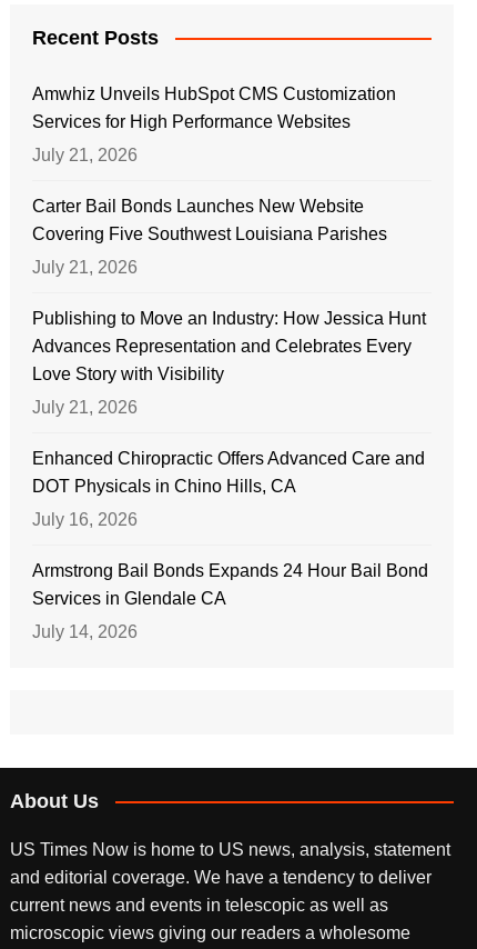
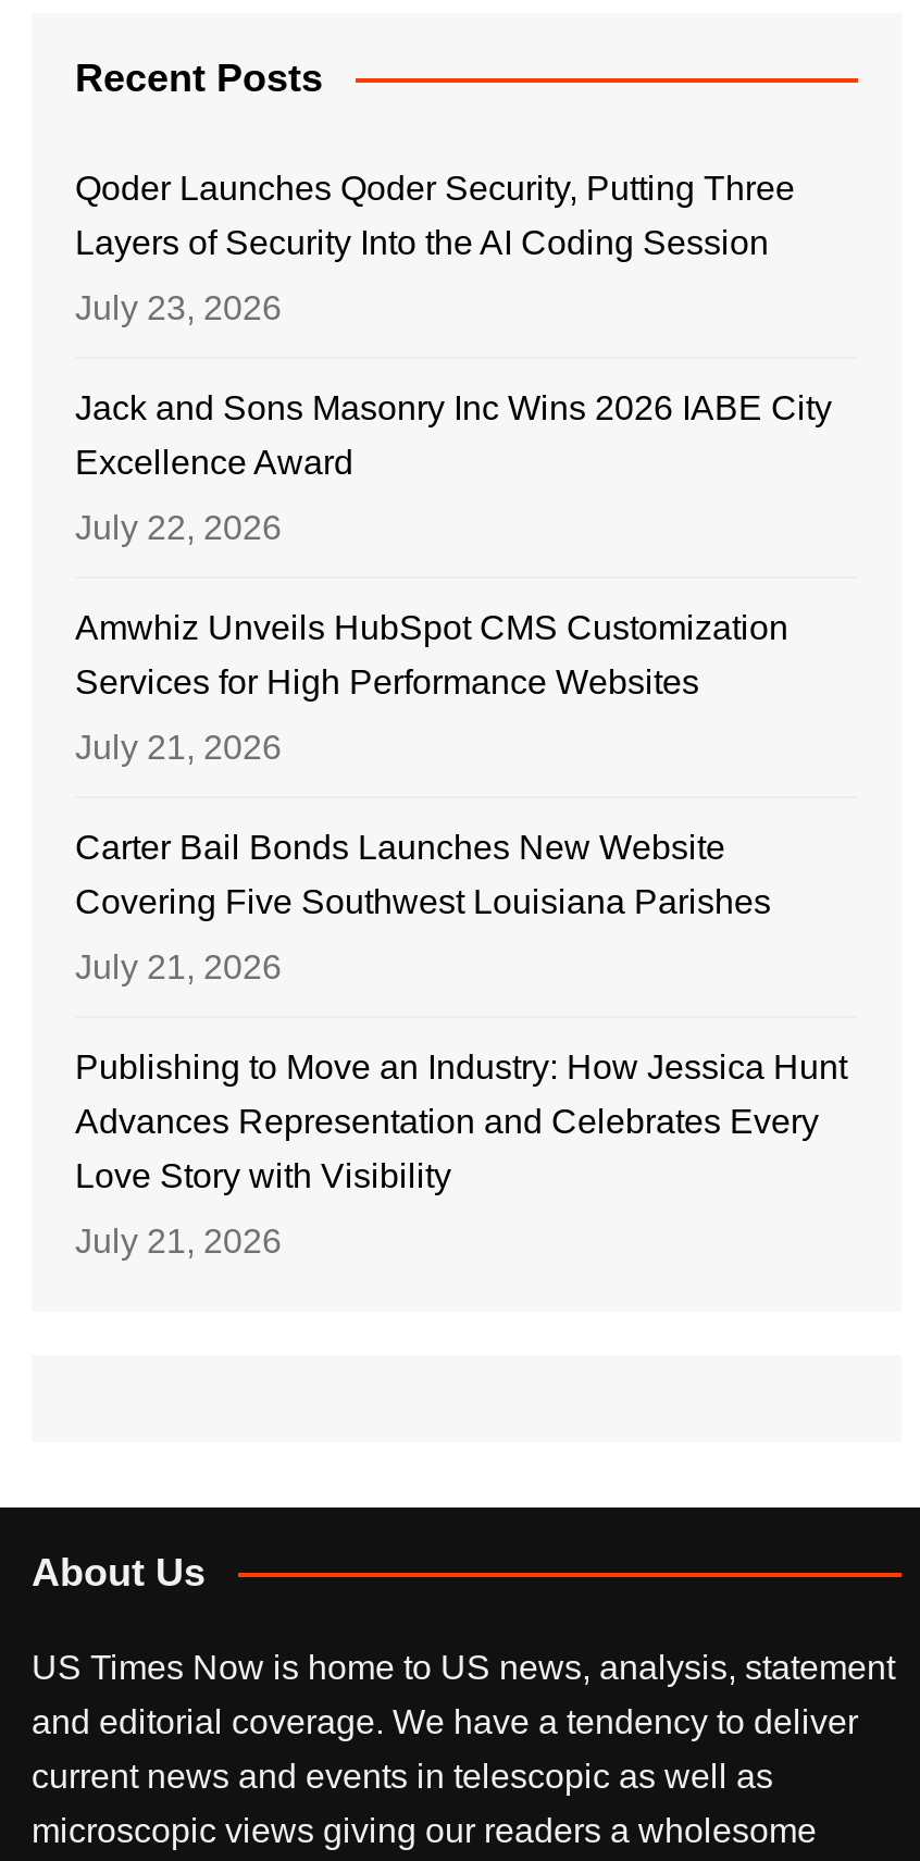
none -> [75,169,832,546] Qoder Launches Qoder Security, Putting Three | Layers of Security Into the AI Coding Session | July 23, 2026 | Jack and Sons Masonry Inc Wins 2026 IABE City | Excellence Award | July 22, 2026
moved [32,84,426,417] -> [75,609,847,1259]: Amwhiz Unveils HubSpot CMS Customization | Services for High Performance Websites | July 21, 2026 | ... | Love Story with Visibility | July 21, 2026
[32,449,428,641] Enhanced Chiropractic Offers Advanced Care and | DOT Physicals in Chino Hills, CA | July 16, 2026 | Armstrong Bail Bonds Expands 24 Hour Bail Bond | Services in Glendale CA | July 14, 2026 -> none

